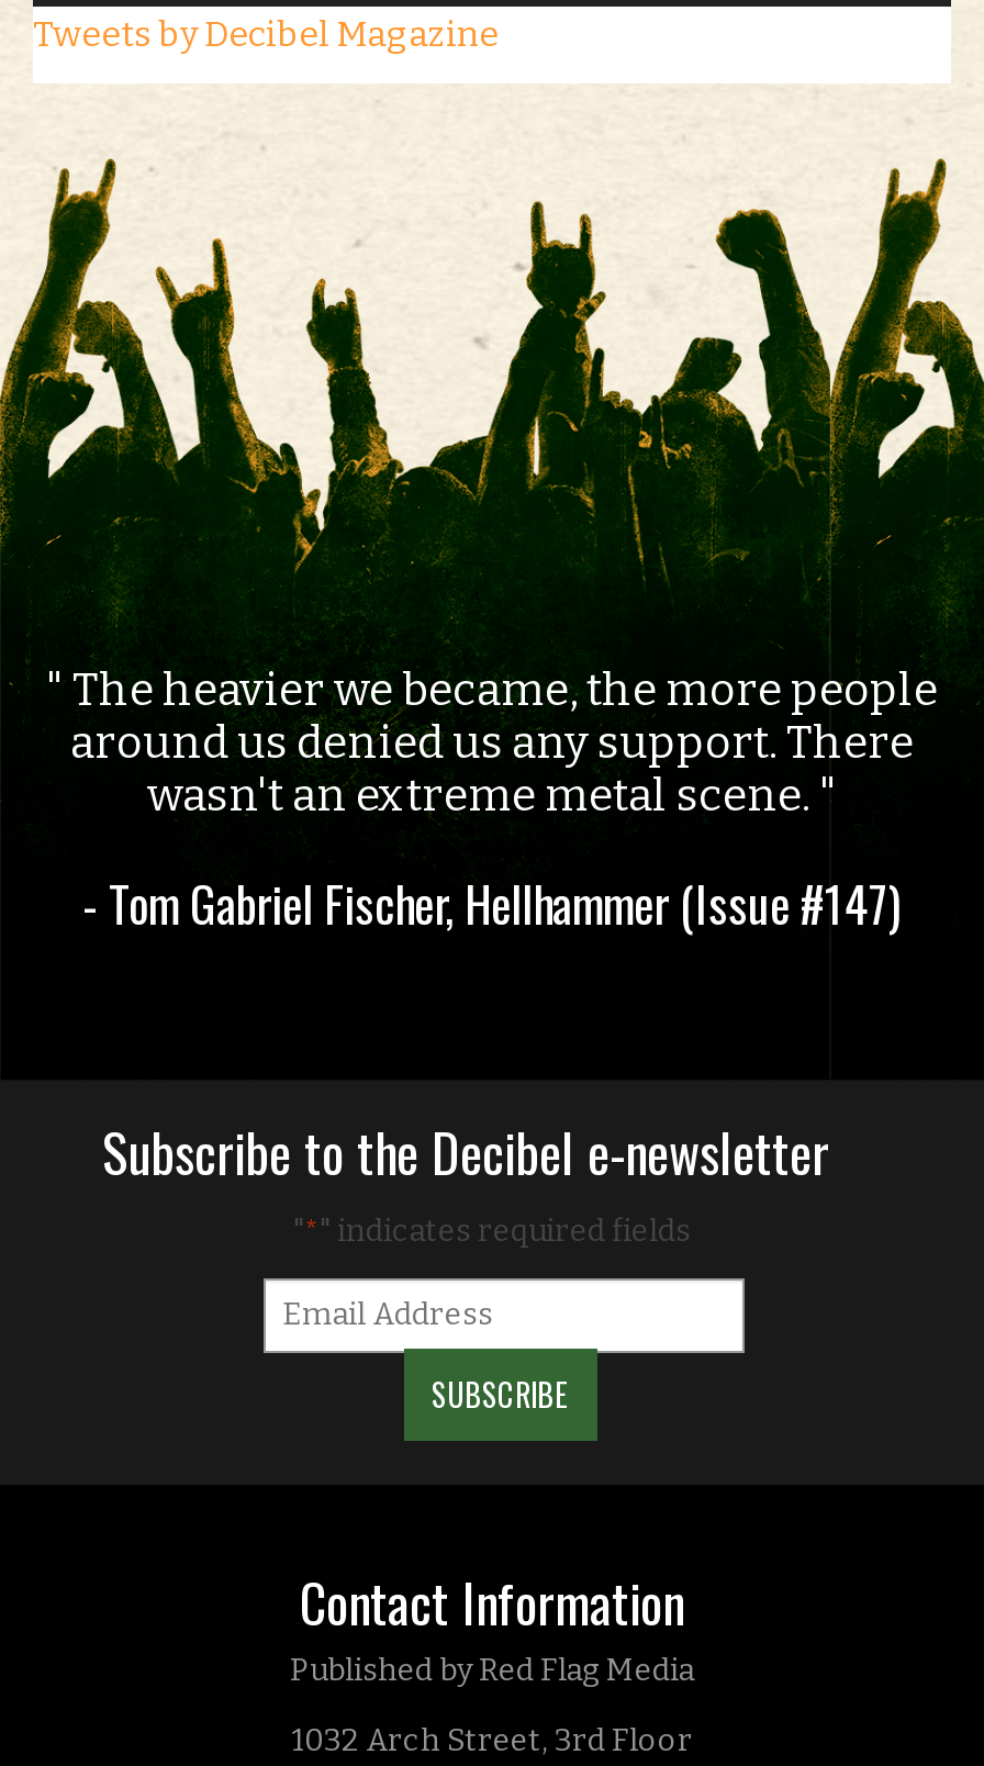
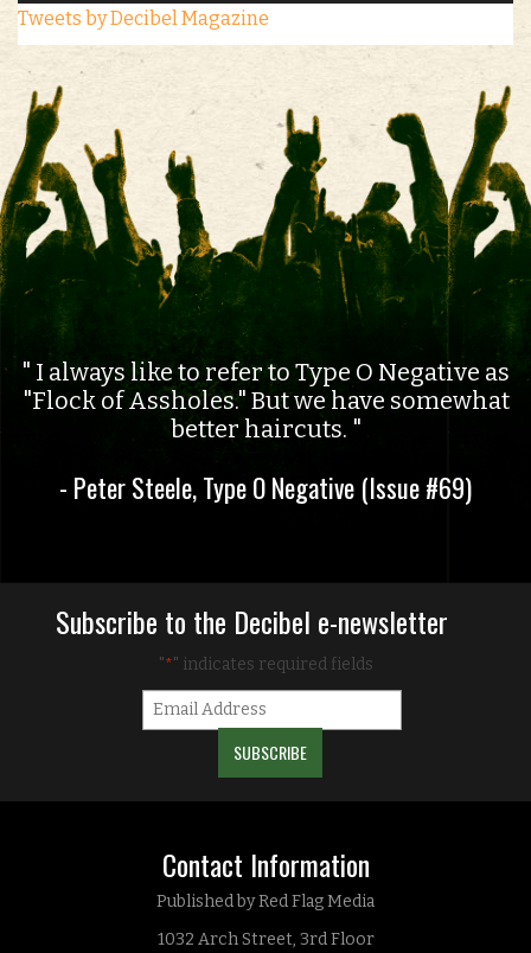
[64,662,938,820] The heavier we became, the more people | around us denied us any support. There | wasn't an extreme metal scene. -> [22,357,510,443] I always like to refer to Type O Negative as | "Flock of Assholes." But we have somewhat | better haircuts.
[82,867,902,937] - Tom Gabriel Fischer, Hellhammer (Issue #147) -> [59,468,472,506] - Peter Steele, Type O Negative (Issue #69)

